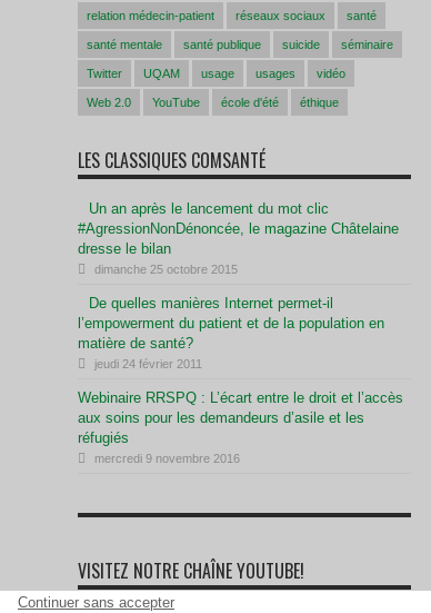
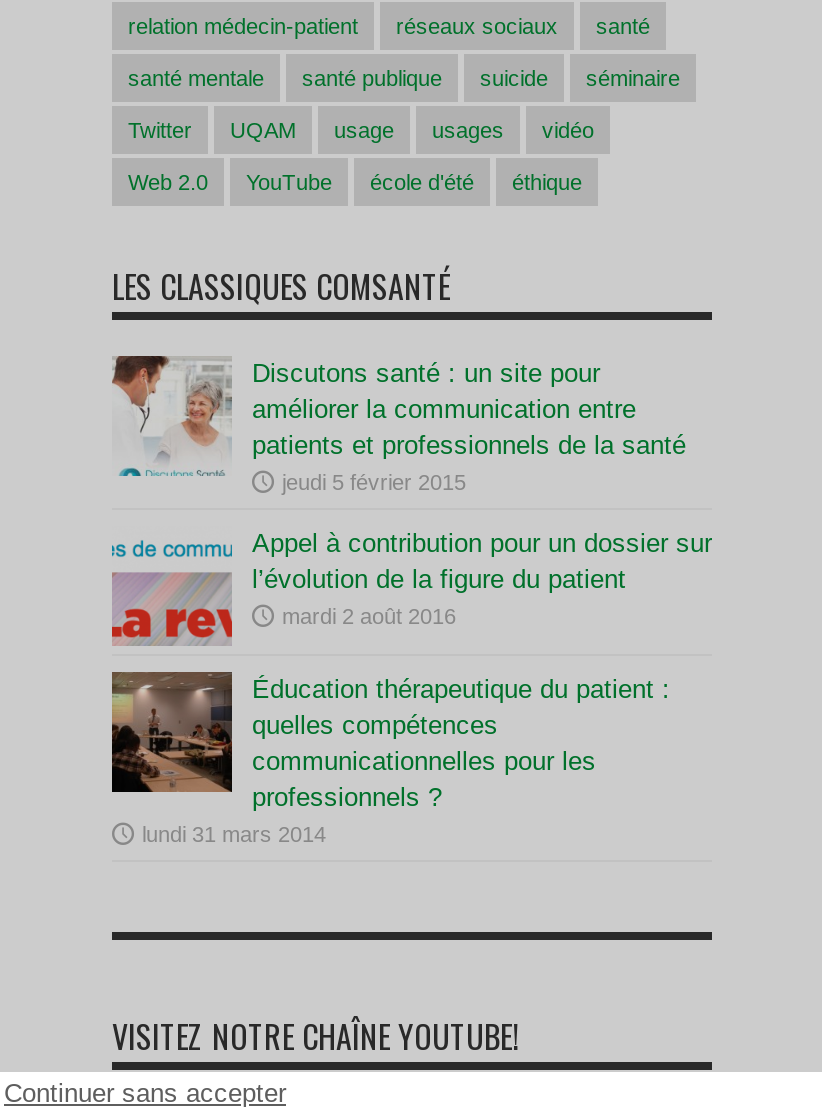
[78,200,399,276] Un an après le lancement du mot clic | #AgressionNonDénoncée, le magazine Châtelaine | dresse le bilan | dimanche 25 octobre 2015 -> [252,358,686,494] Discutons santé : un site pour | améliorer la communication entre | patients et professionnels de la santé | jeudi 5 février 2015
[78,295,384,370] De quelles manières Internet permet-il | l’empowerment du patient et de la population en | matière de santé? | jeudi 24 février 2011 -> [252,528,712,628] Appel à contribution pour un dossier sur | l’évolution de la figure du patient | mardi 2 août 2016
[78,389,403,465] Webinaire RRSPQ : L’écart entre le droit et l’accès | aux soins pour les demandeurs d’asile et les | réfugiés | mercredi 9 novembre 2016 -> [142,674,670,846] Éducation thérapeutique du patient : | quelles compétences | communicationnelles pour les | professionnels ? | lundi 31 mars 2014

